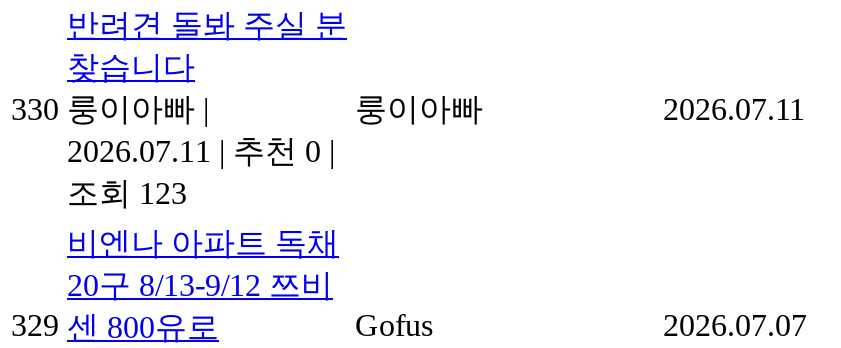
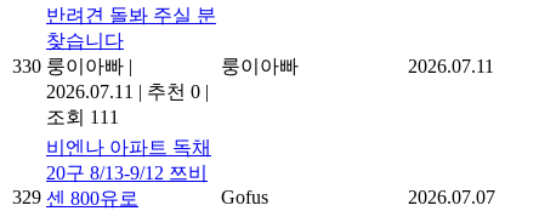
[67,177,187,211] 조회 123 -> [46,107,119,128] 조회 111

